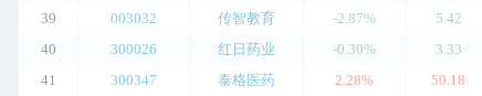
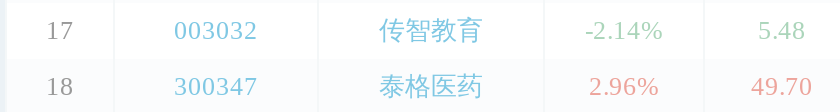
[40,10,56,26] 39 -> [46,15,74,45] 17
[40,10,462,88] -2.87% | 5.42 | 40 | 300026 | 红日药业 | -0.30% | 3.33 | 41 -> [46,15,806,101] -2.14% | 5.48 | 18
[335,72,374,88] 2.28% -> [589,71,659,101] 2.96%
[431,72,465,88] 50.18 -> [751,71,813,101] 49.70

